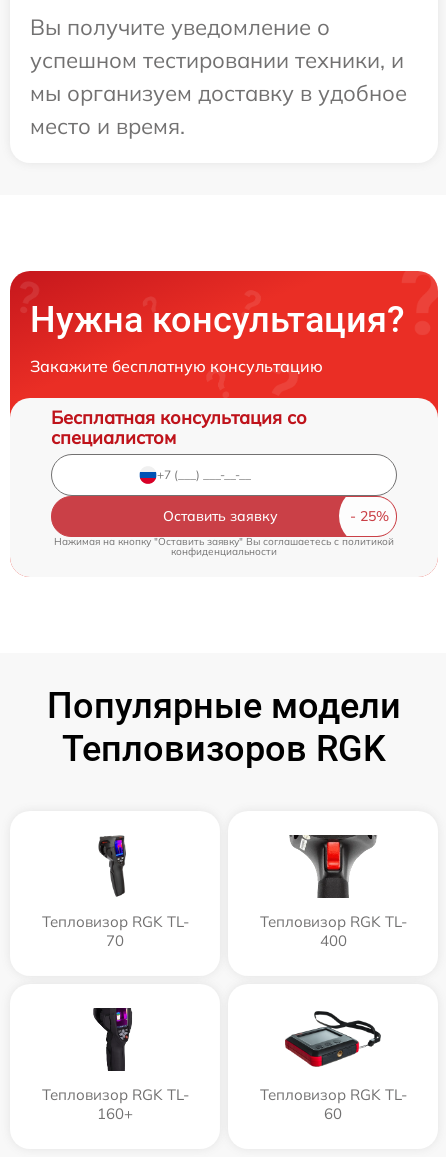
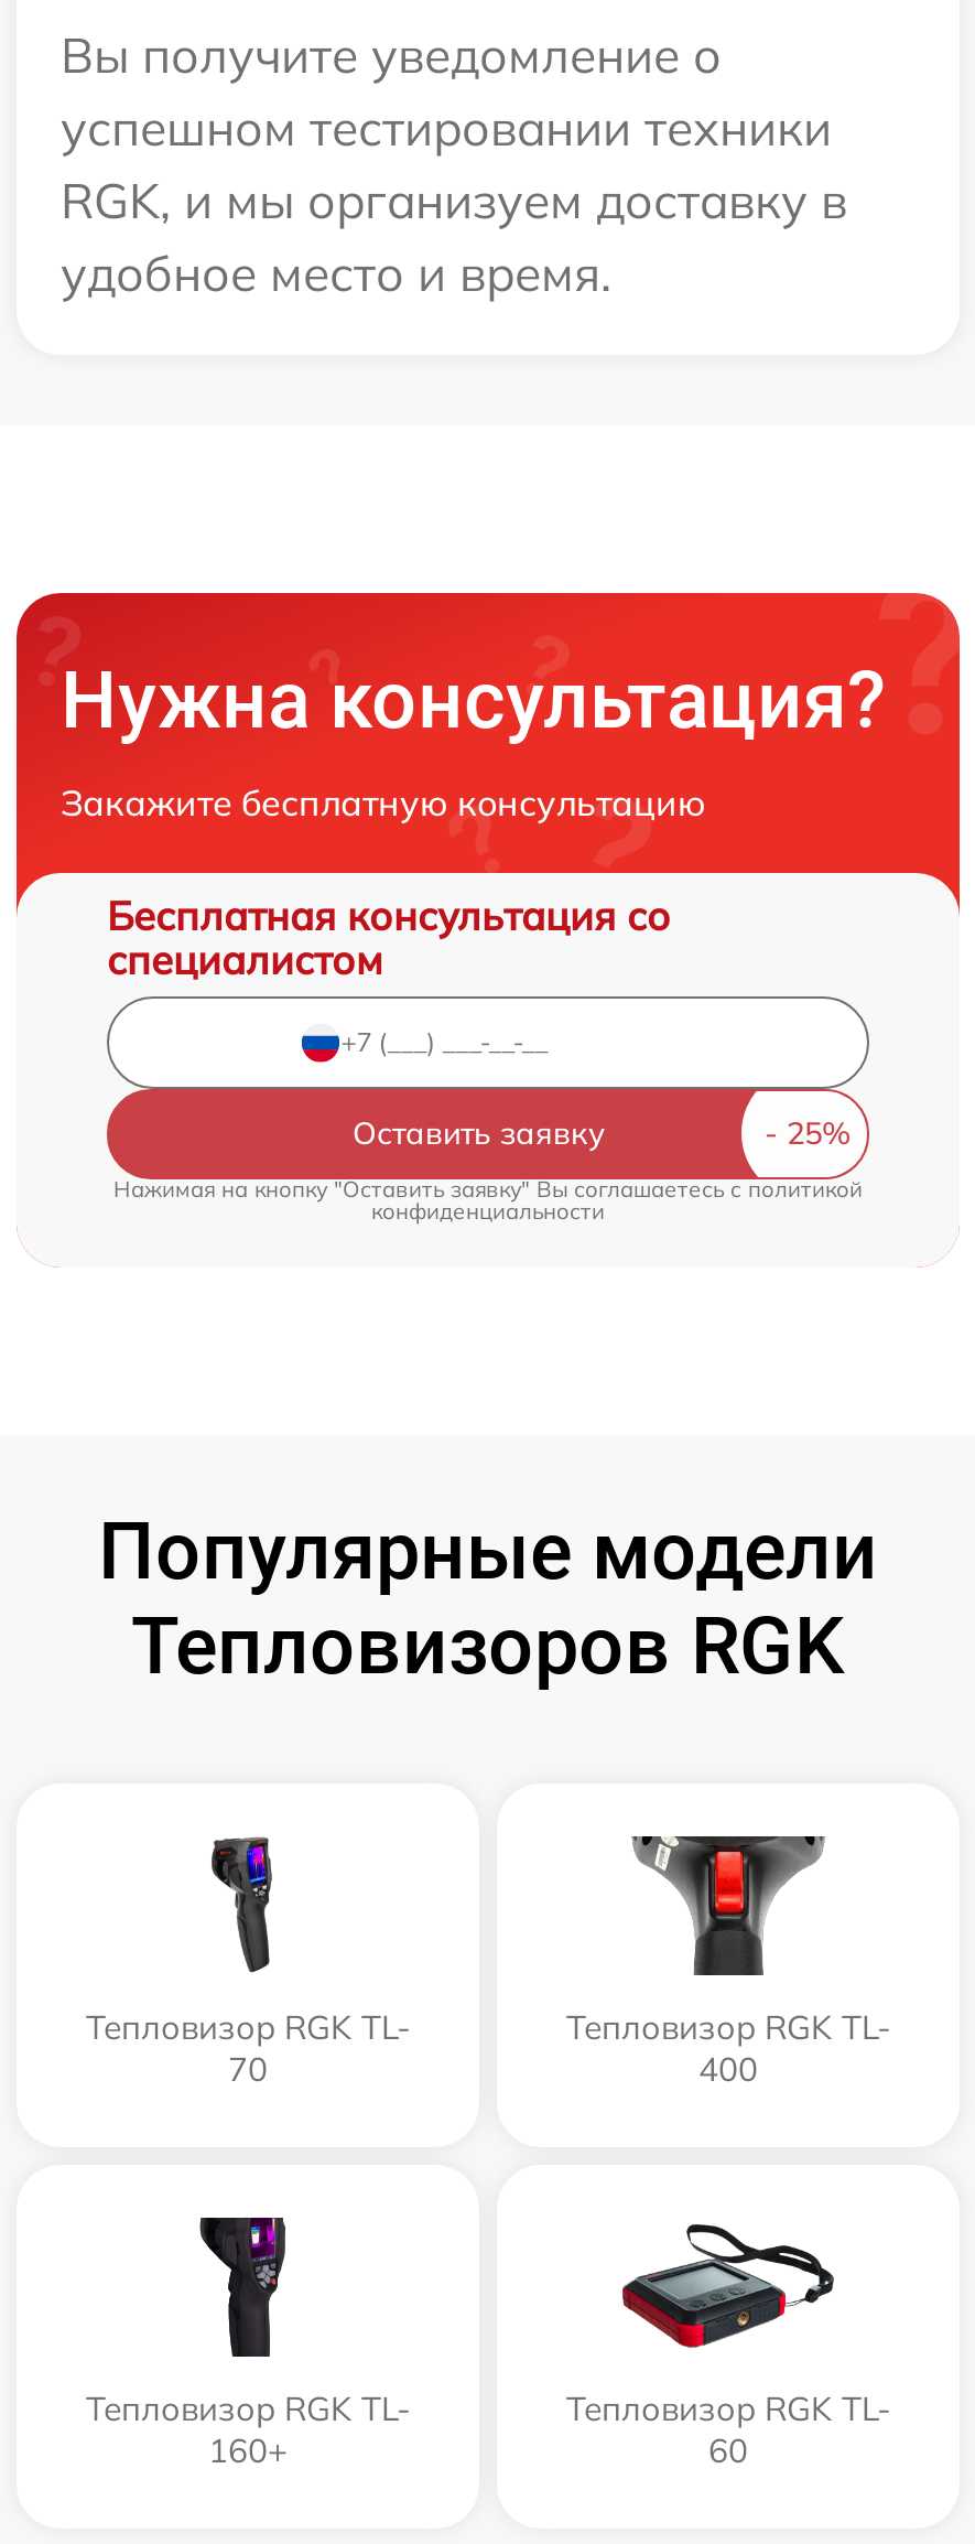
[30,46,407,140] успешном тестировании техники, и | мы организуем доставку в удобное | место и время. -> [61,97,847,304] успешном тестировании техники | RGK, и мы организуем доставку в | удобное место и время.

